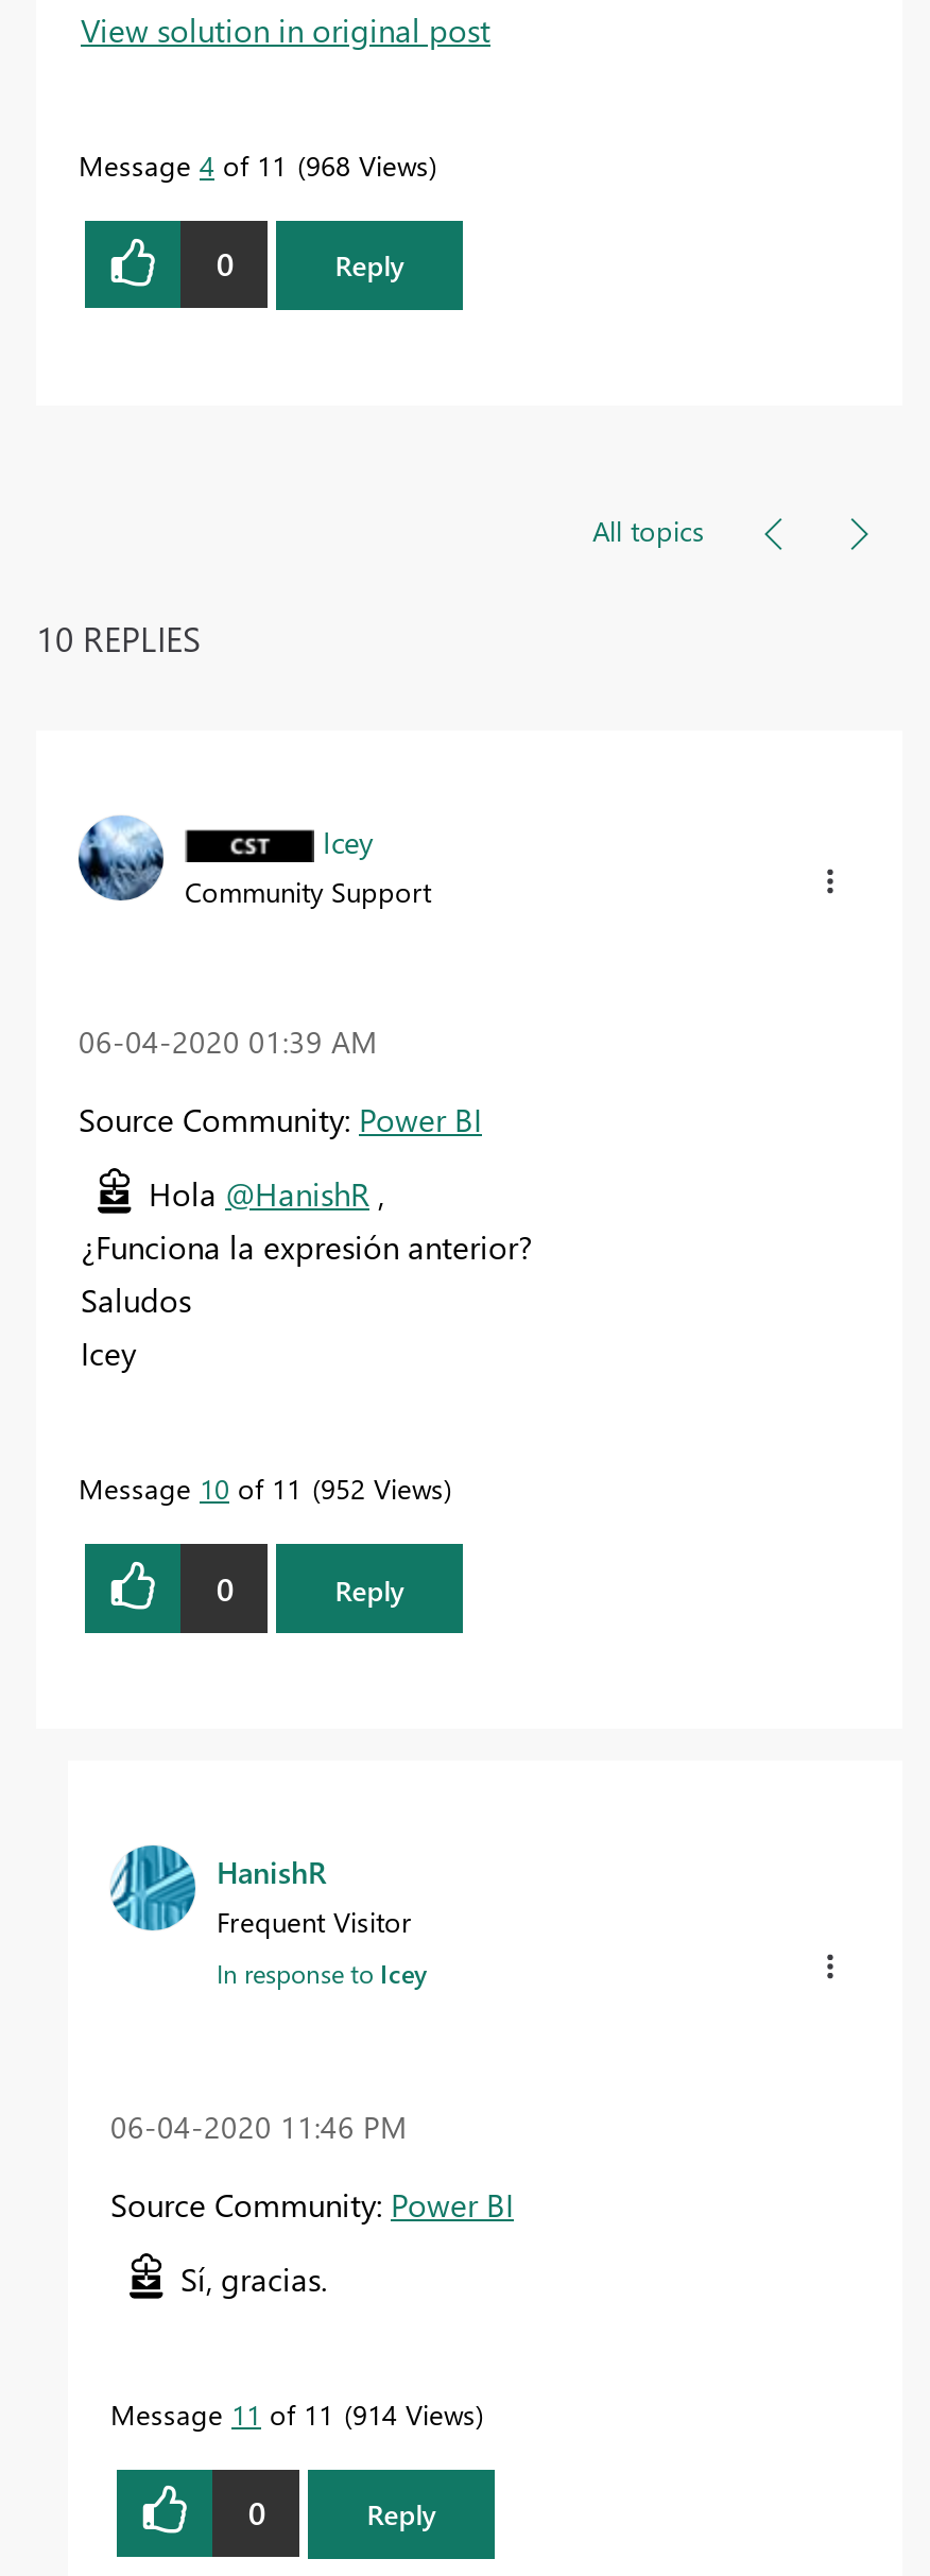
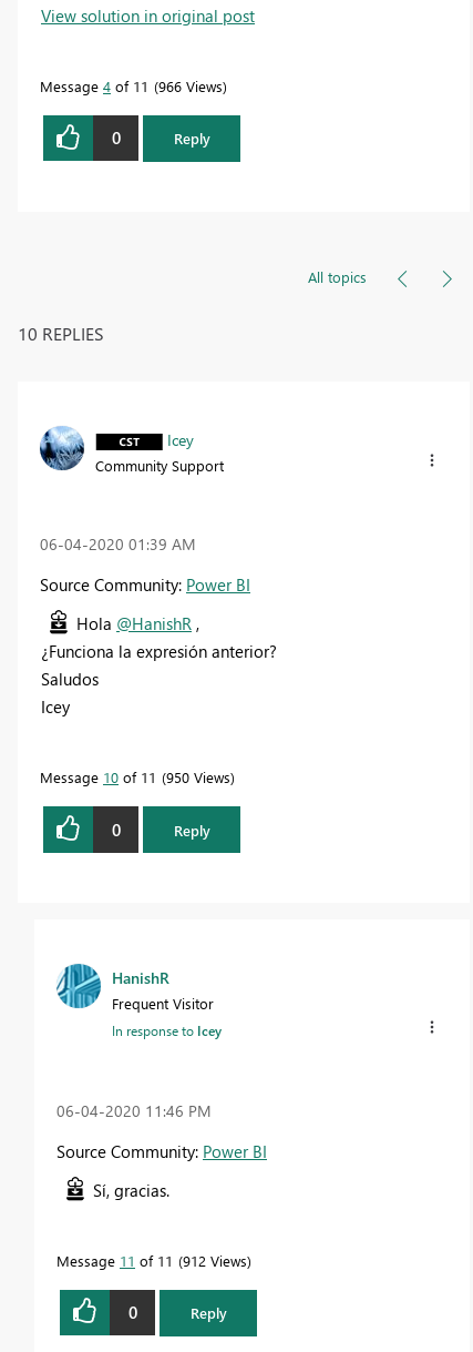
[79,146,429,182] Message 4 of 11 968 Views -> [40,76,223,95] Message 4 of 11 966 Views
[79,1470,444,1506] Message 10 of 11 952 Views -> [40,768,230,787] Message 10 of 11 950 Views
[110,2395,476,2431] Message 11 of 11 914 Views -> [56,1251,247,1269] Message 11 of 11 912 Views

